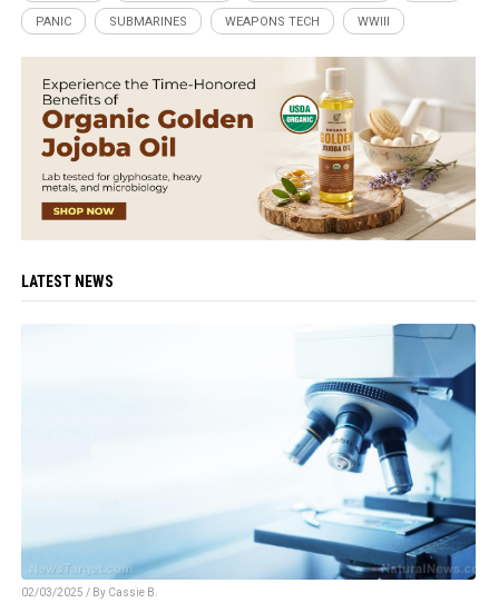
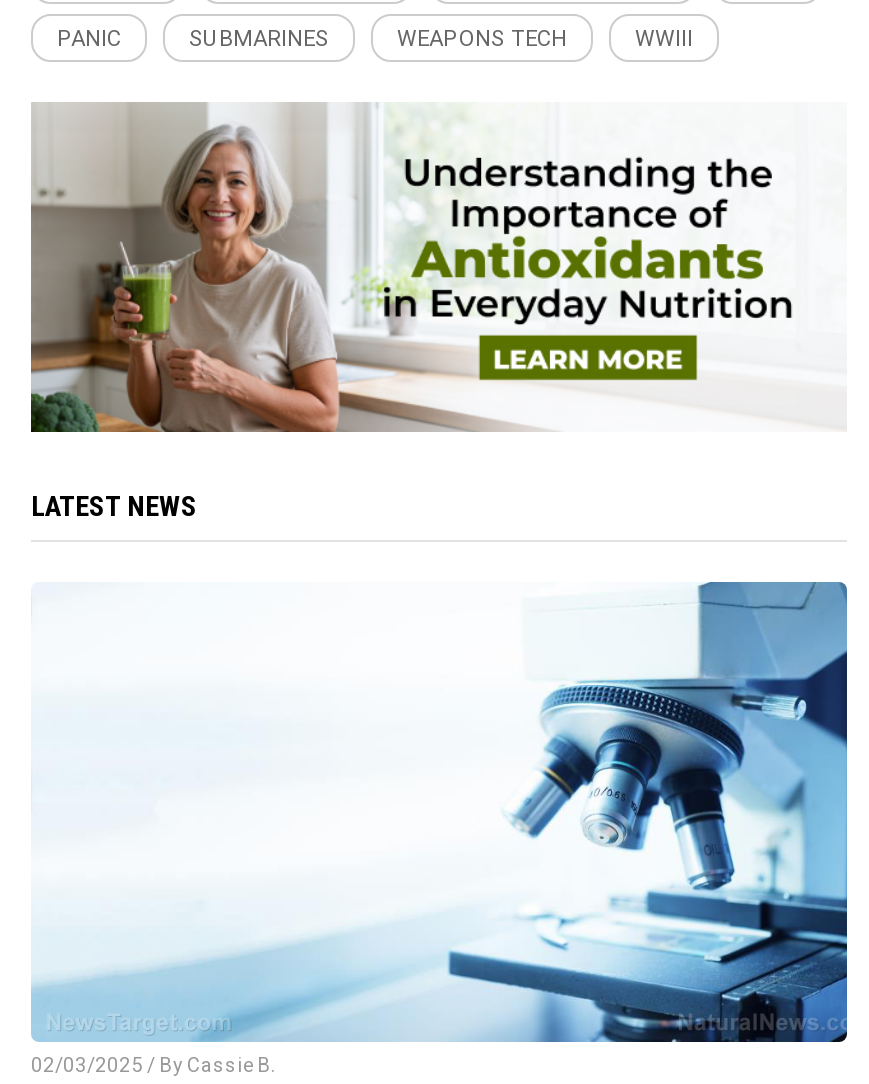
[21,57,477,241] [image] -> [29,102,847,434] [image]

